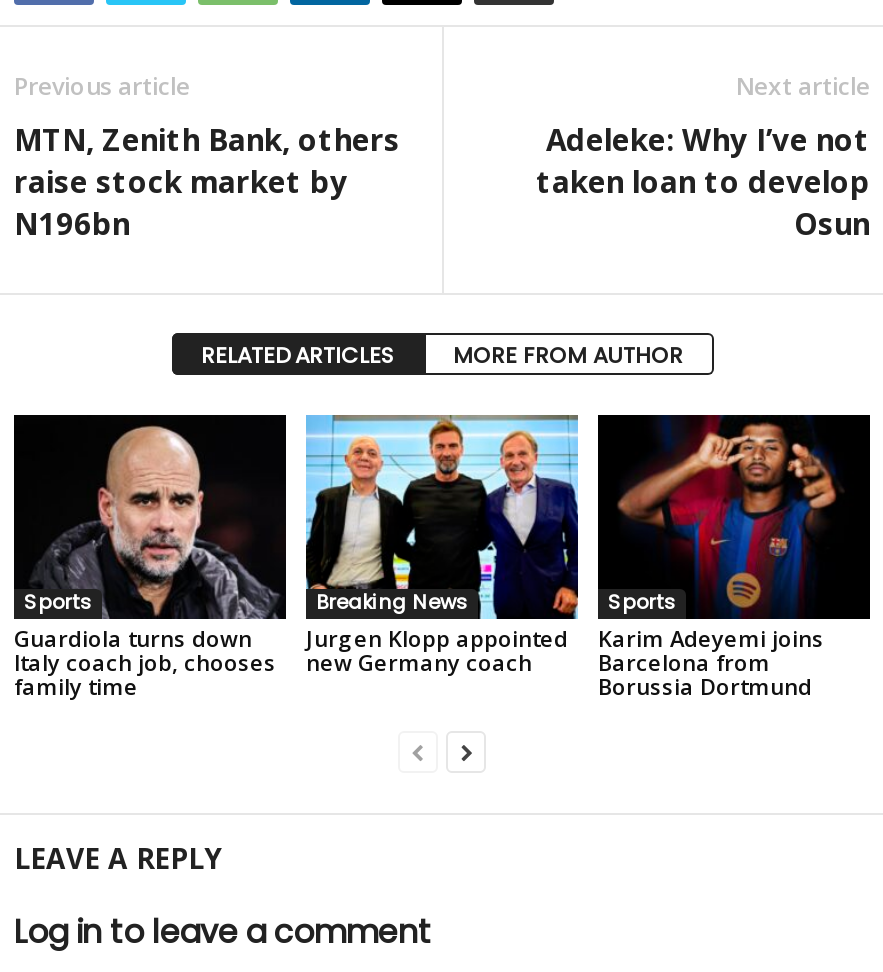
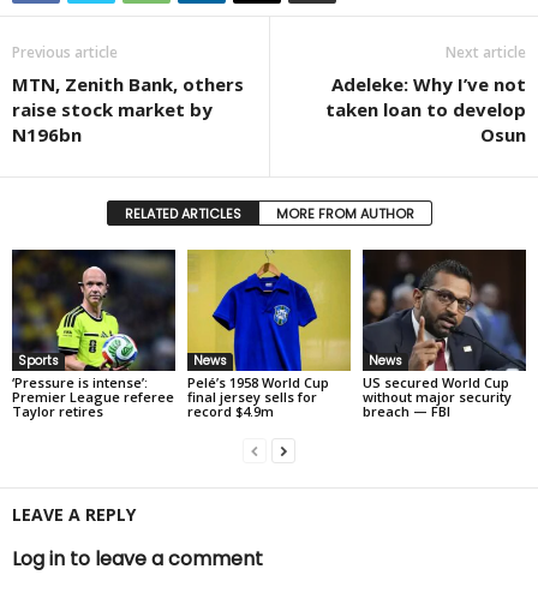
[14,412,286,701] [image] | Guardiola turns down | Italy coach job, chooses | family time -> [12,248,177,421] [image] | ‘Pressure is intense’: | Premier League referee | Taylor retires
[304,414,580,677] [image] | Breaking News | Jurgen Klopp appointed | new Germany coach -> [186,248,352,421] [image] | News | Pelé’s 1958 World Cup | final jersey sells for | record $4.9m
[598,412,872,701] [image] | Sports | Karim Adeyemi joins | Barcelona from | Borussia Dortmund -> [363,248,527,421] [image] | News | US secured World Cup | without major security | breach — FBI

